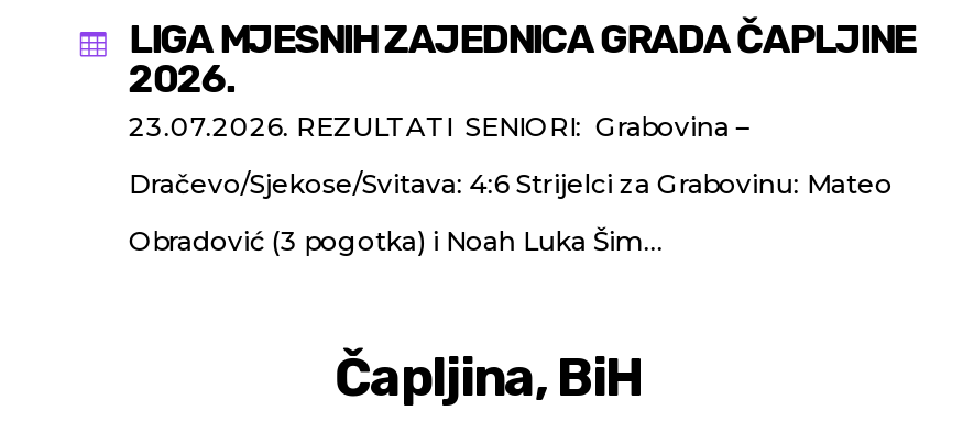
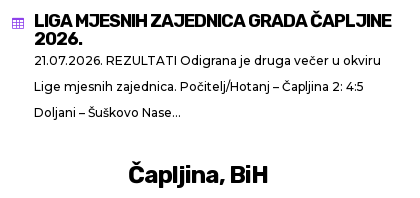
[129,109,749,142] 23.07.2026. REZULTATI SENIORI: Grabovina – -> [34,53,381,68] 21.07.2026. REZULTATI Odigrana je druga večer u okviru
[129,166,892,199] Dračevo/Sjekose/Svitava: 4:6 Strijelci za Grabovinu: Mateo -> [34,79,364,94] Lige mjesnih zajednica. Počitelj/Hotanj – Čapljina 2: 4:5
[129,223,663,256] Obradović (3 pogotka) i Noah Luka Šim... -> [34,105,181,120] Doljani – Šuškovo Nase...

